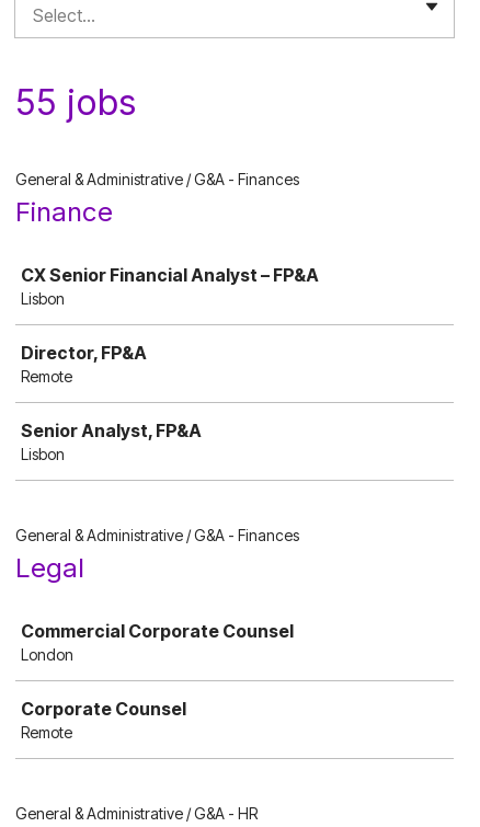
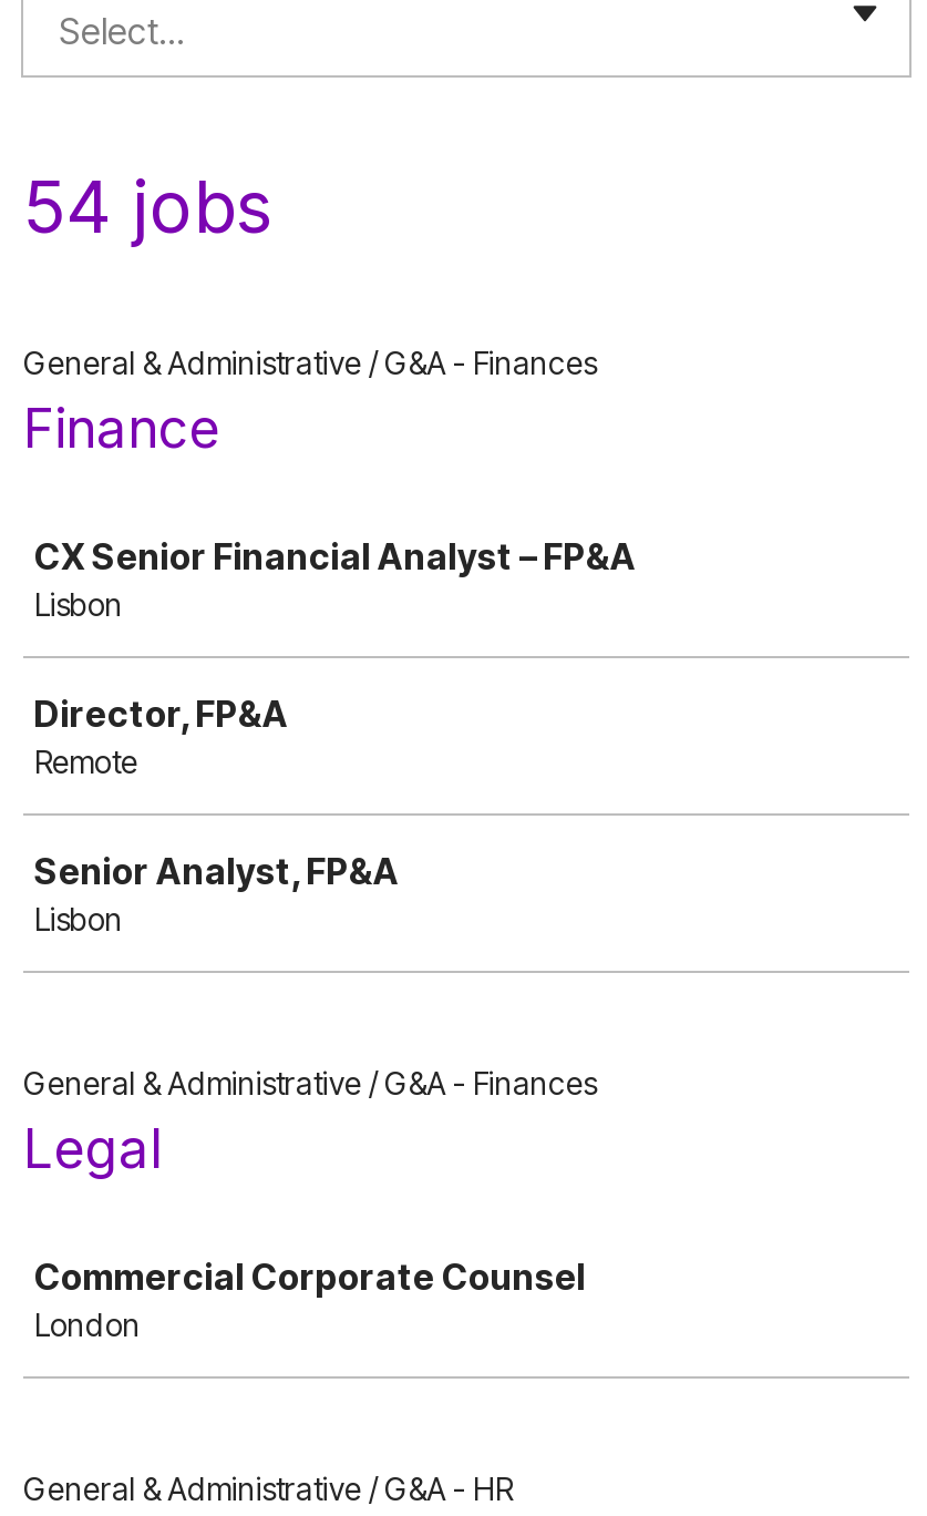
[15,81,137,124] 55 jobs -> [23,164,274,250] 54 jobs
[21,698,186,742] Corporate Counsel | Remote -> none

